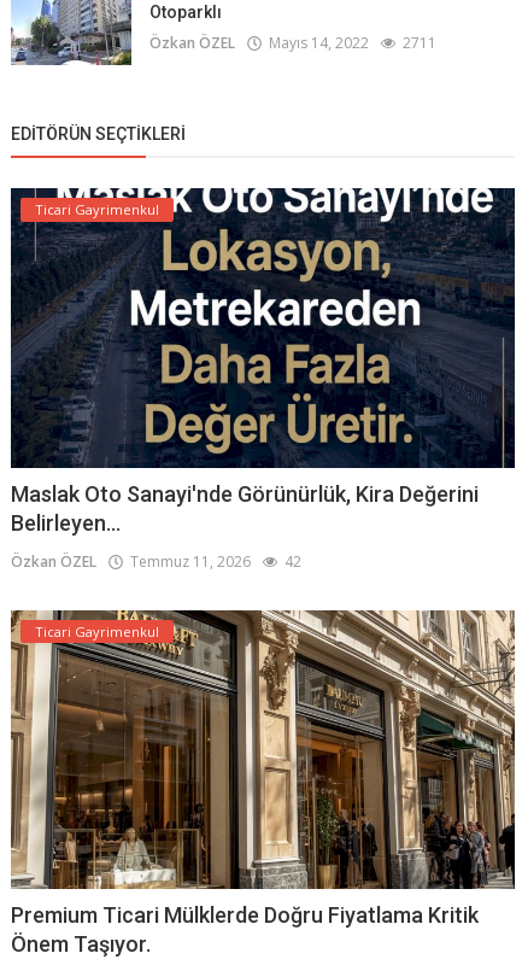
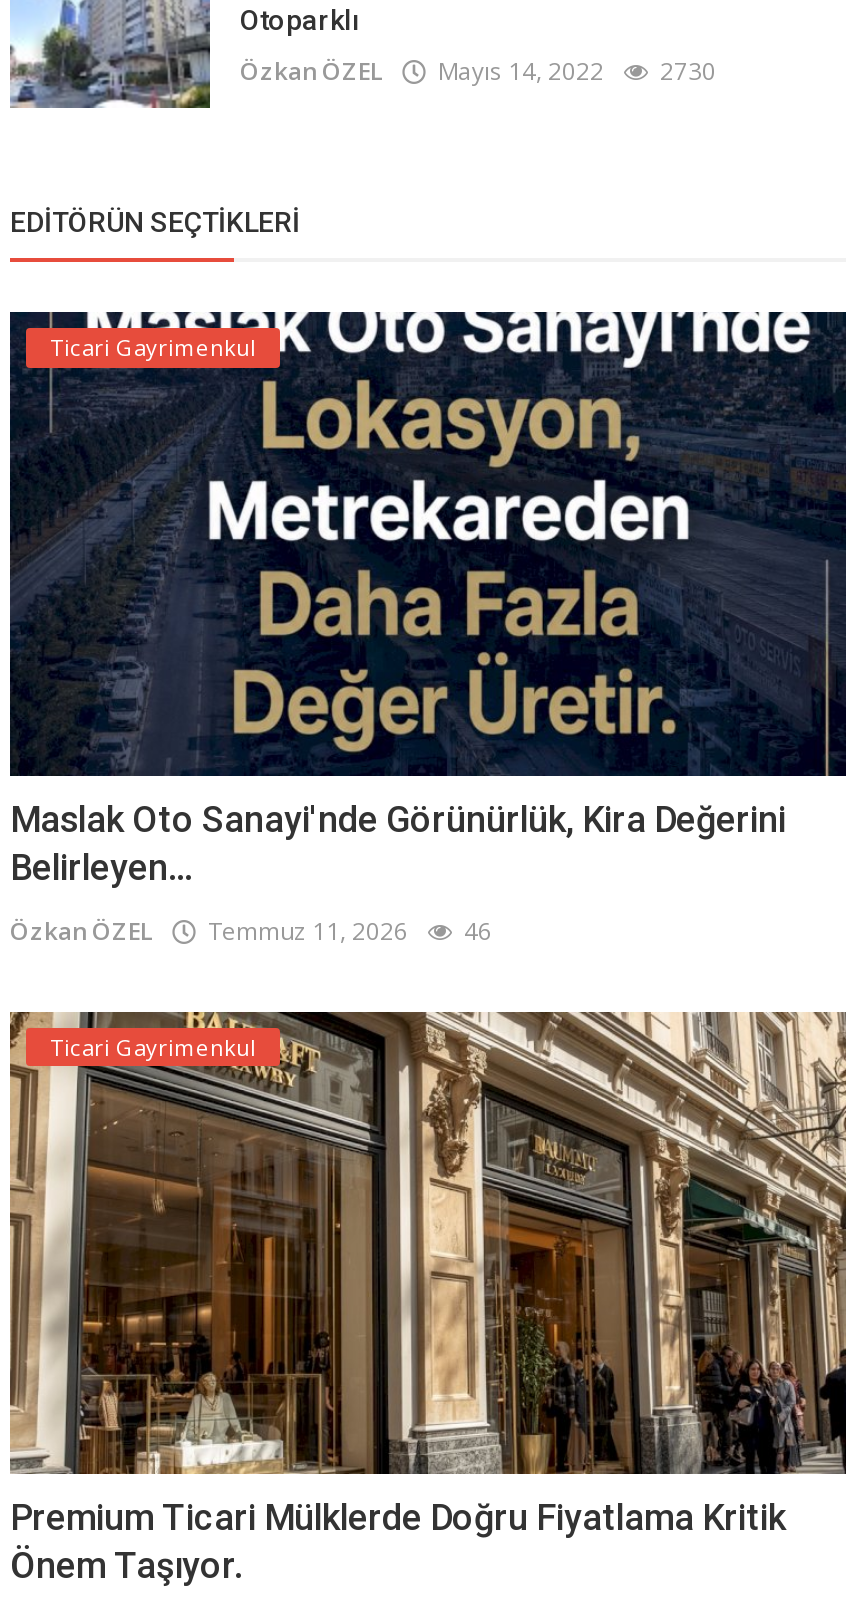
[149,33,436,54] Özkan ÖZEL Mayıs 14, 2022 2711 -> [240,55,716,89] Özkan ÖZEL Mayıs 14, 2022 2730
[11,551,301,571] Özkan ÖZEL Temmuz 11, 2026 42 -> [10,913,492,947] Özkan ÖZEL Temmuz 11, 2026 46

